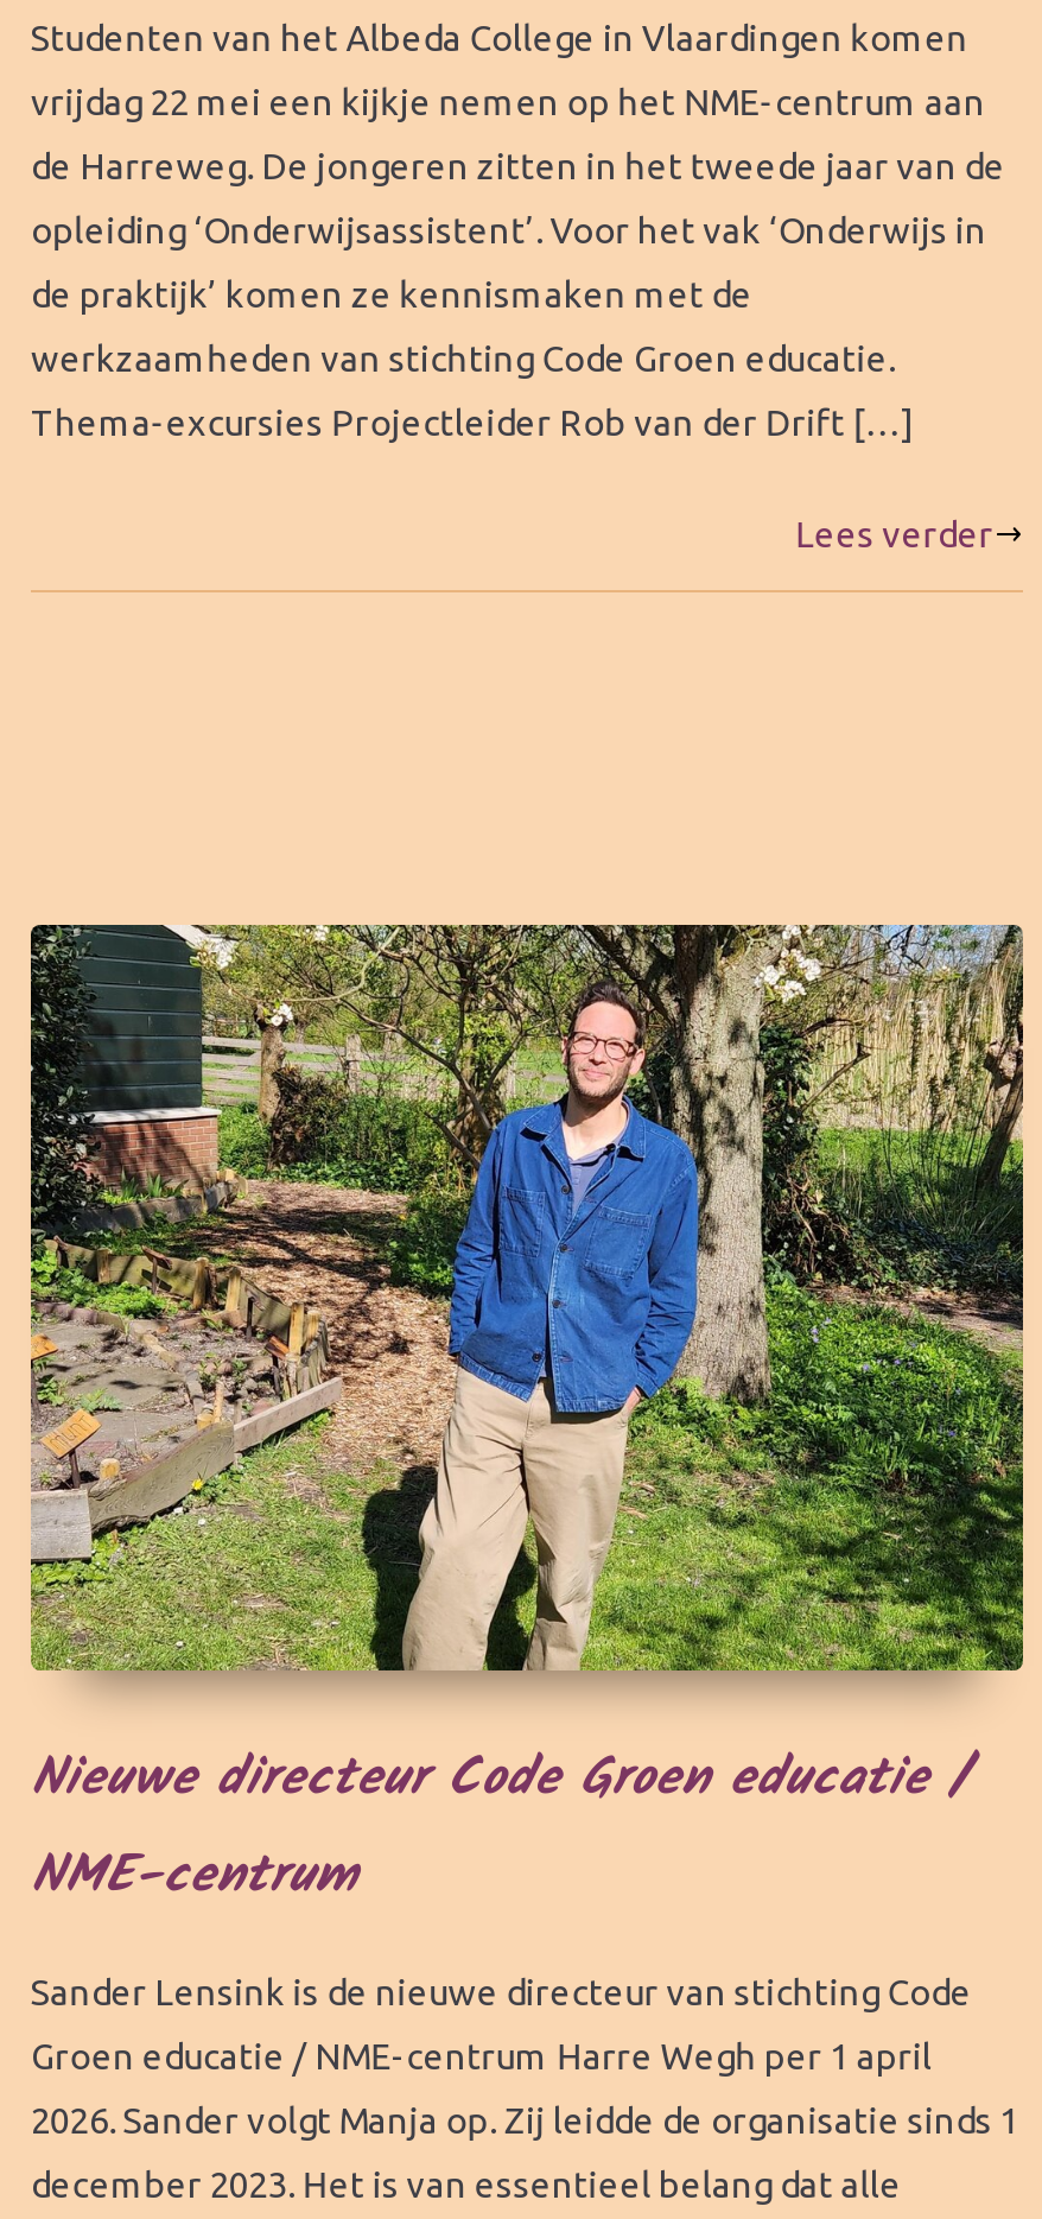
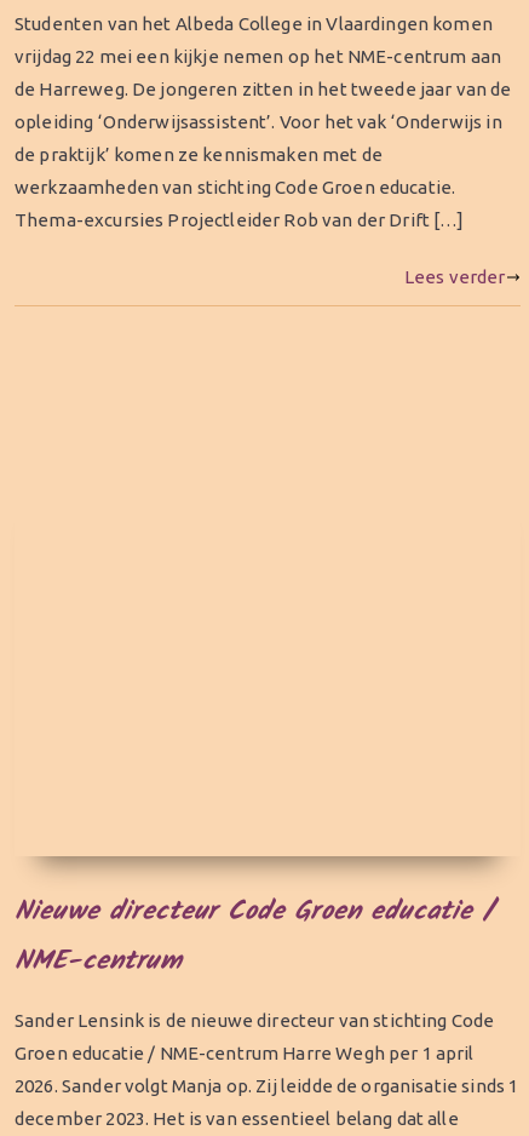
[28,923,1025,1673] [image] -> none

